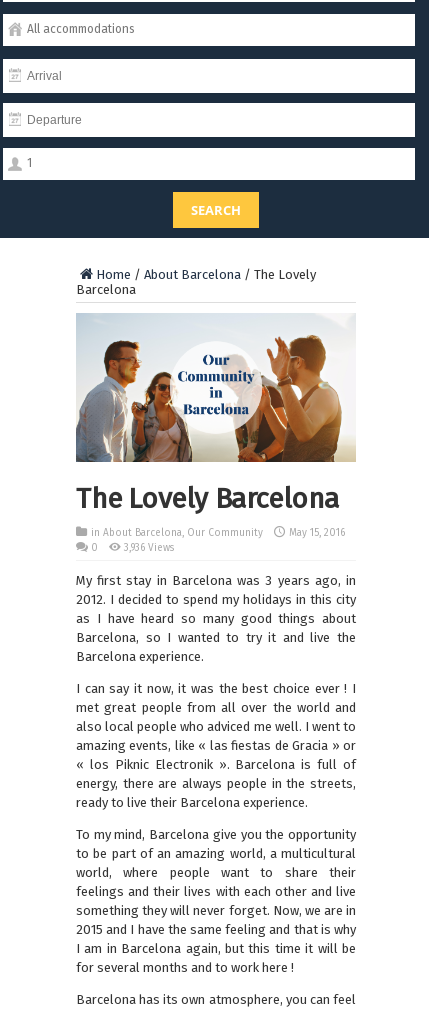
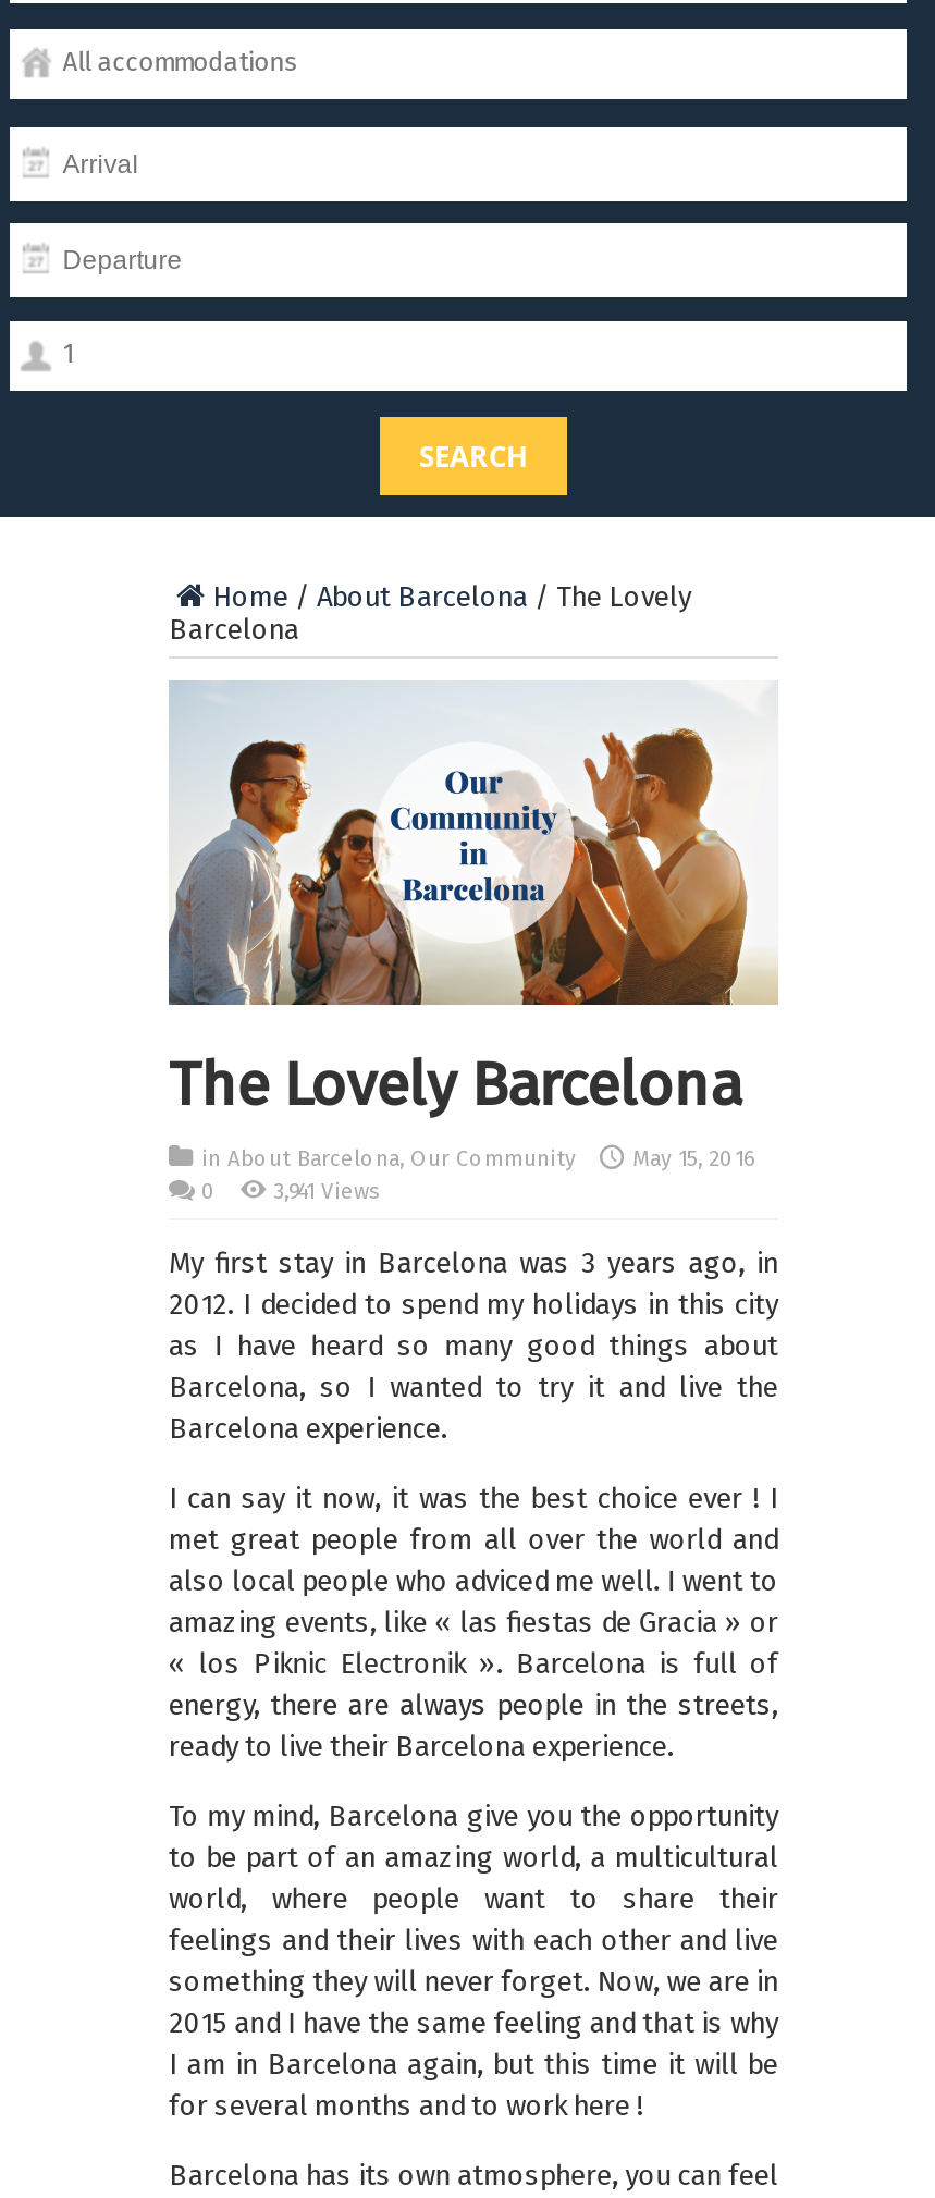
[124,542,174,554] 3,936 Views -> [273,1179,378,1205] 3,941 Views

